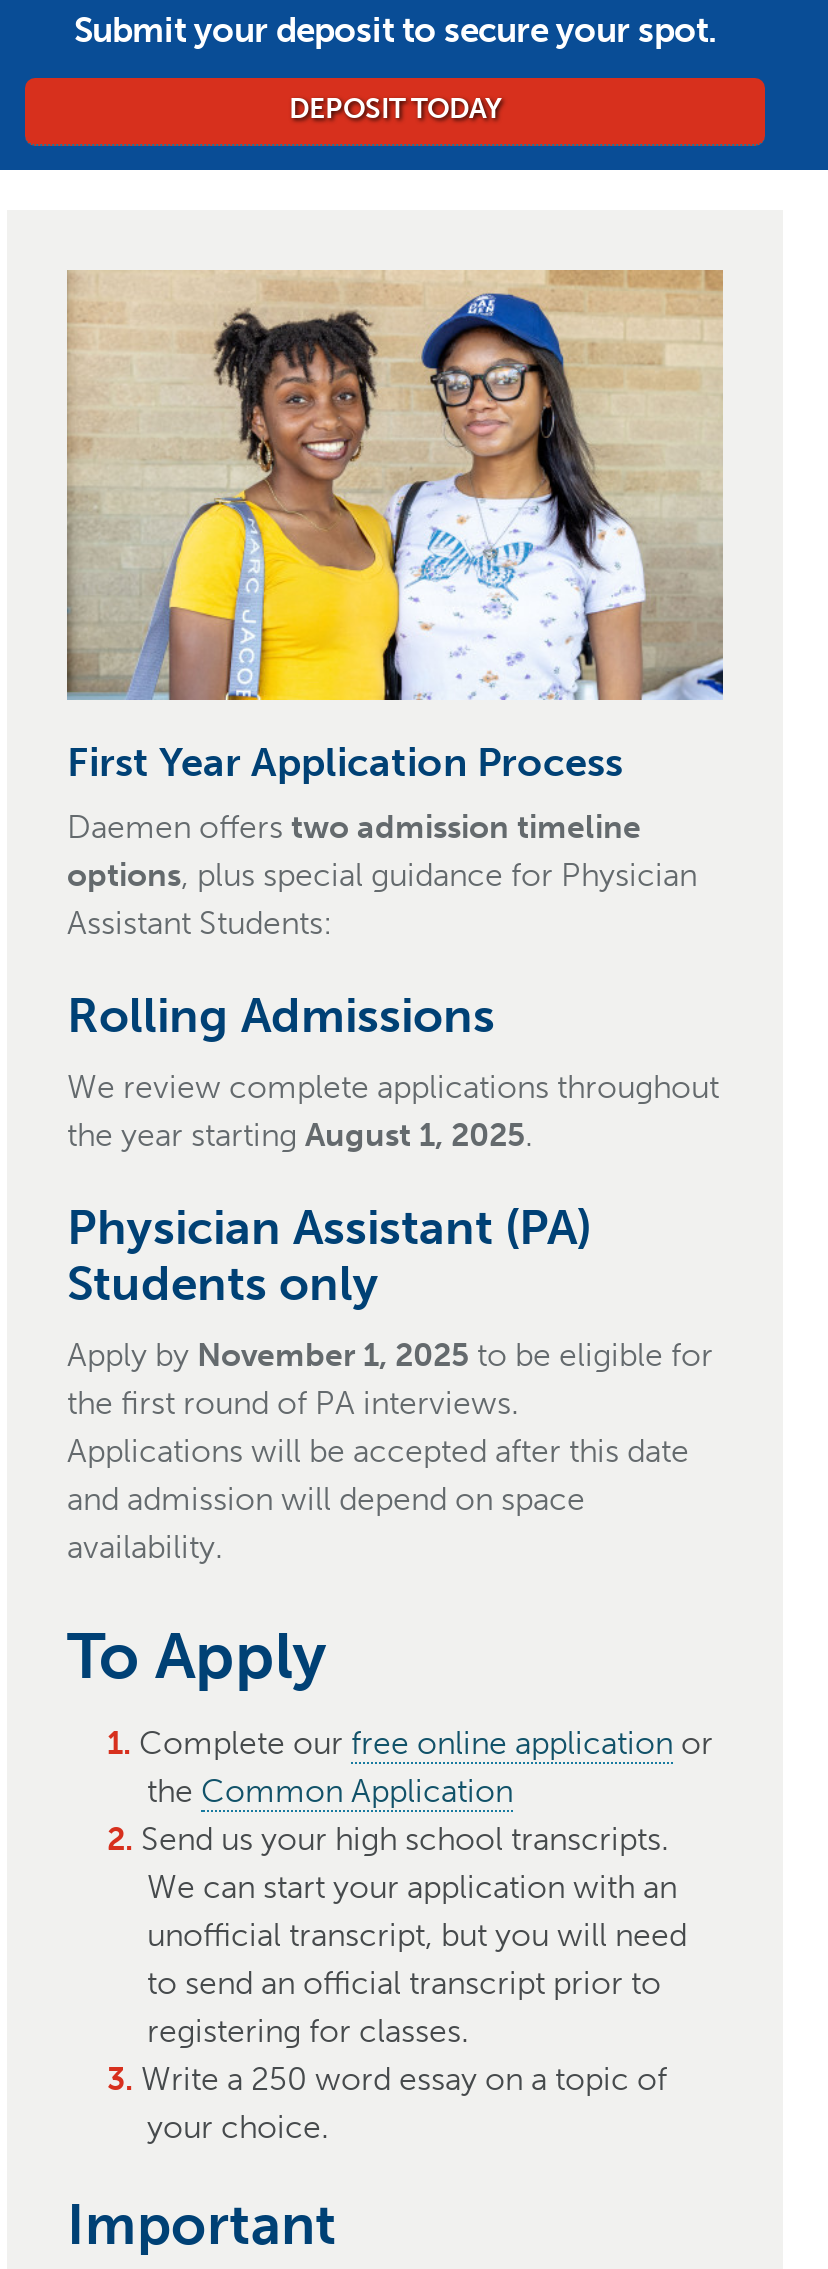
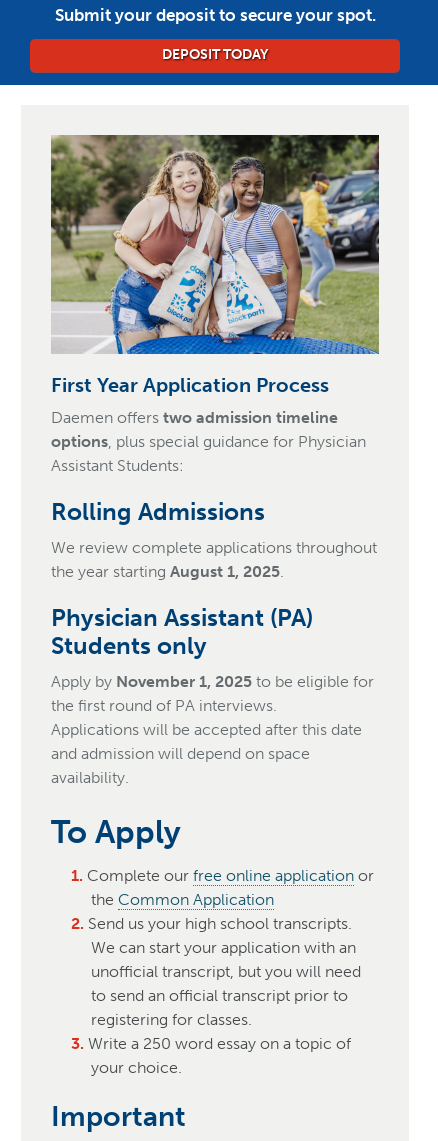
[65,270,725,702] [image] -> [51,134,380,355] [image]

